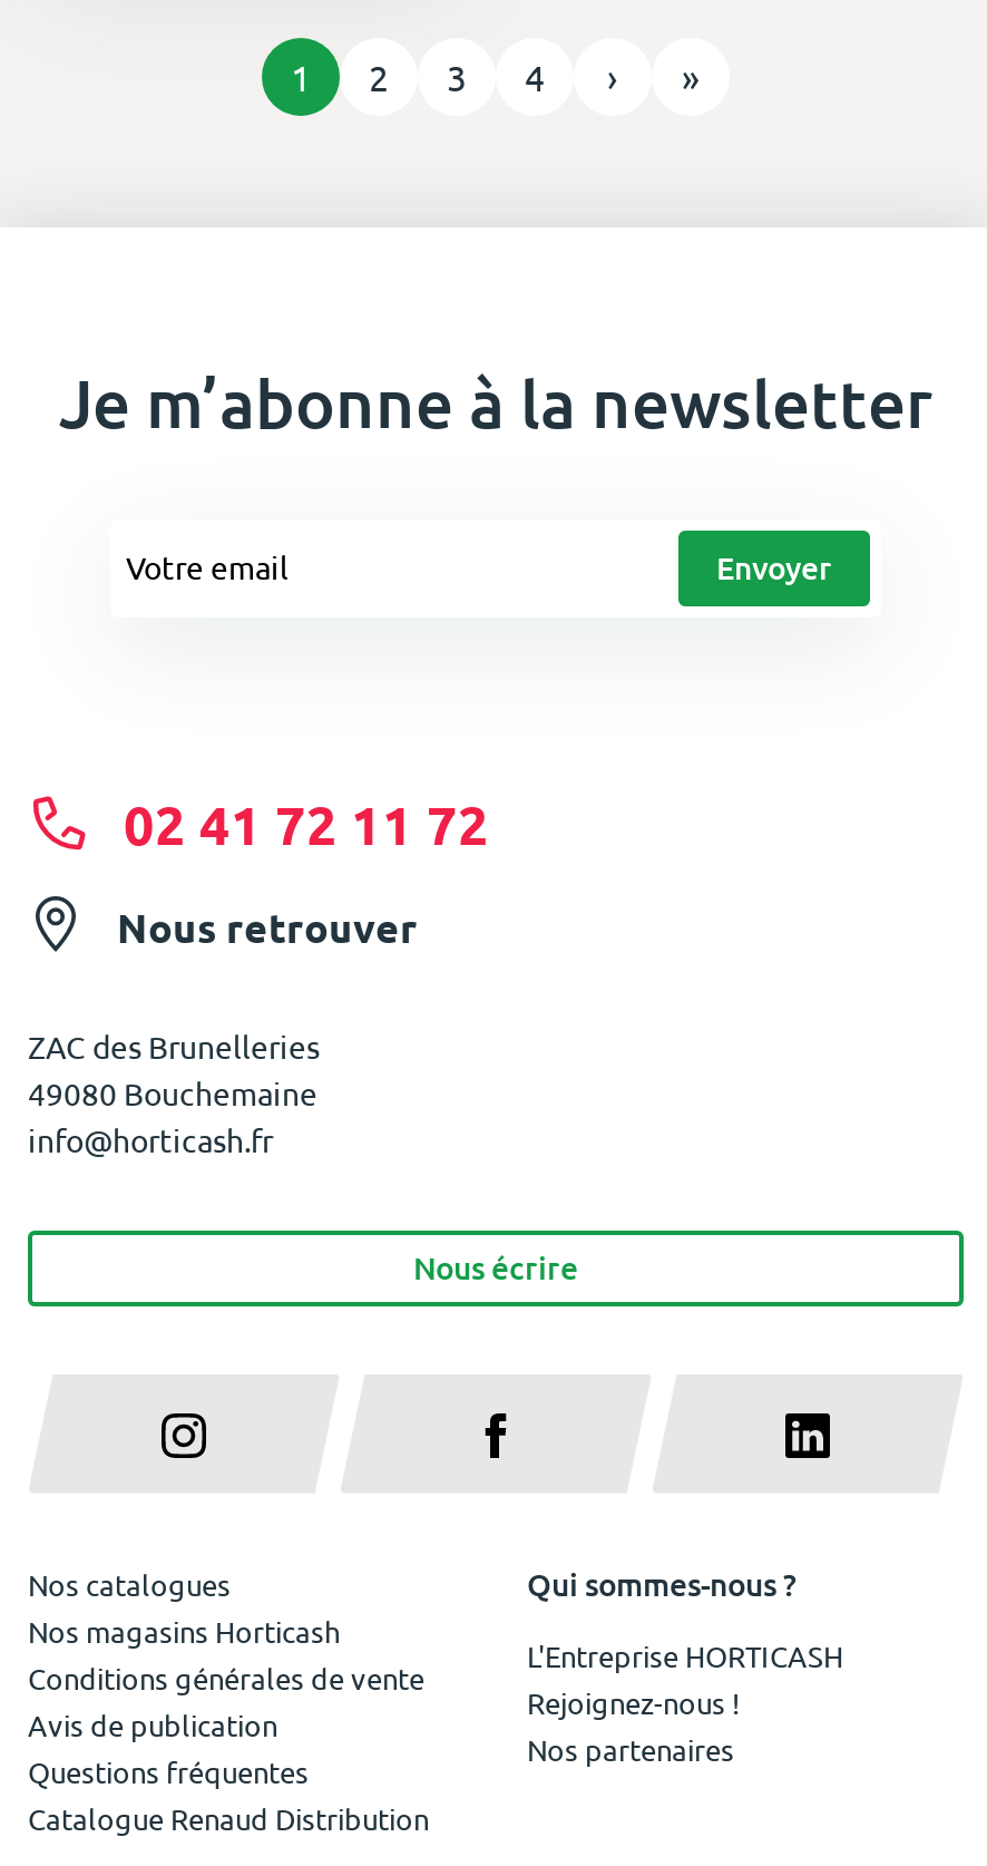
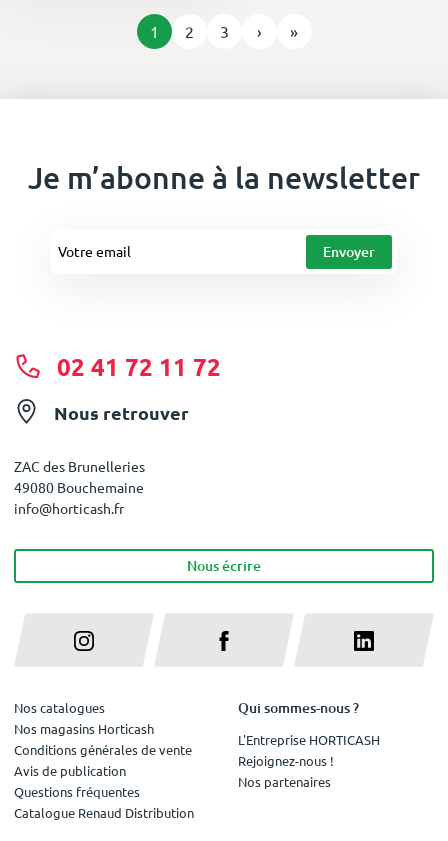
[525,53,545,98] 4 -> none

